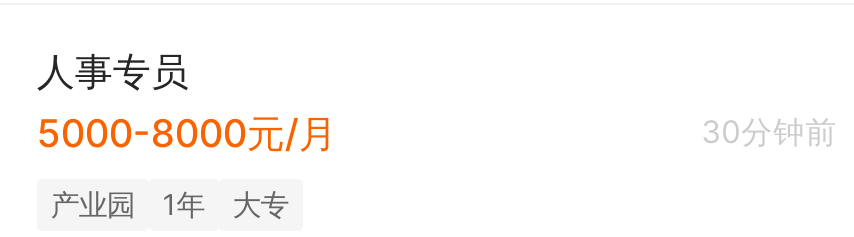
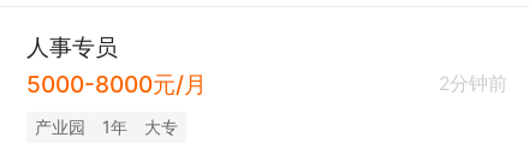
[701,114,837,152] 30分钟前 -> [439,72,507,95] 2分钟前

